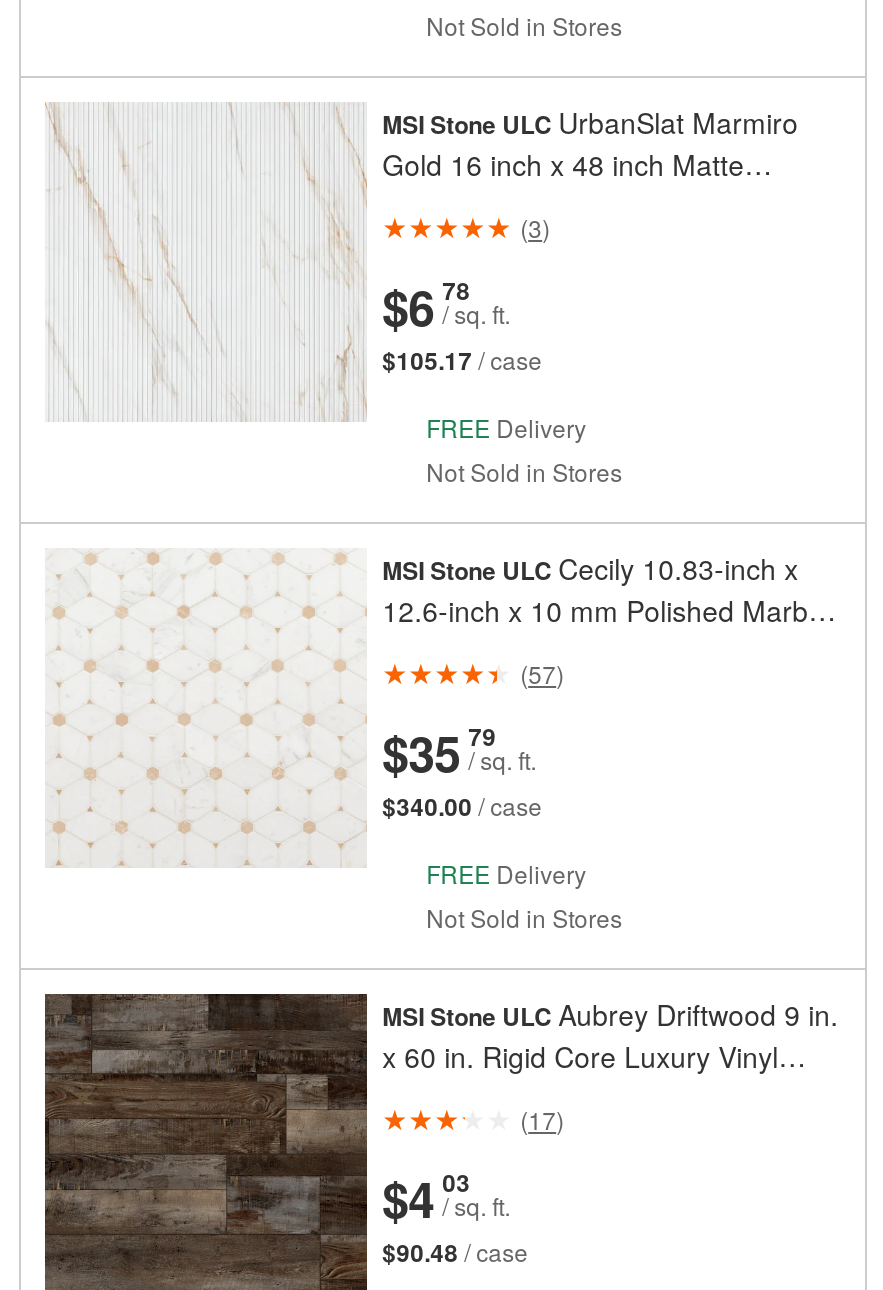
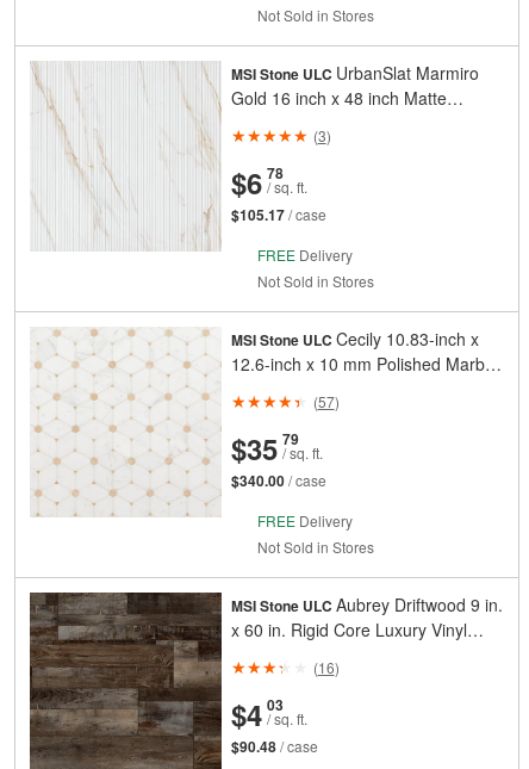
[520,1101,564,1135] (17) -> [313,656,339,677] (16)

